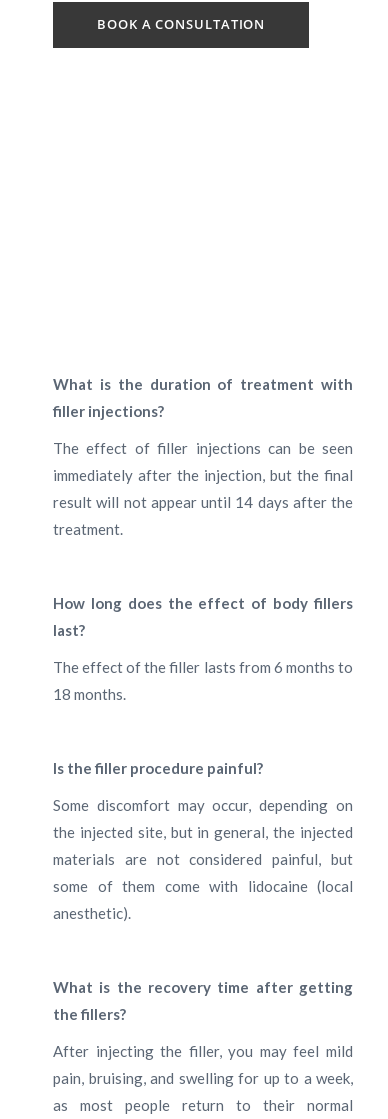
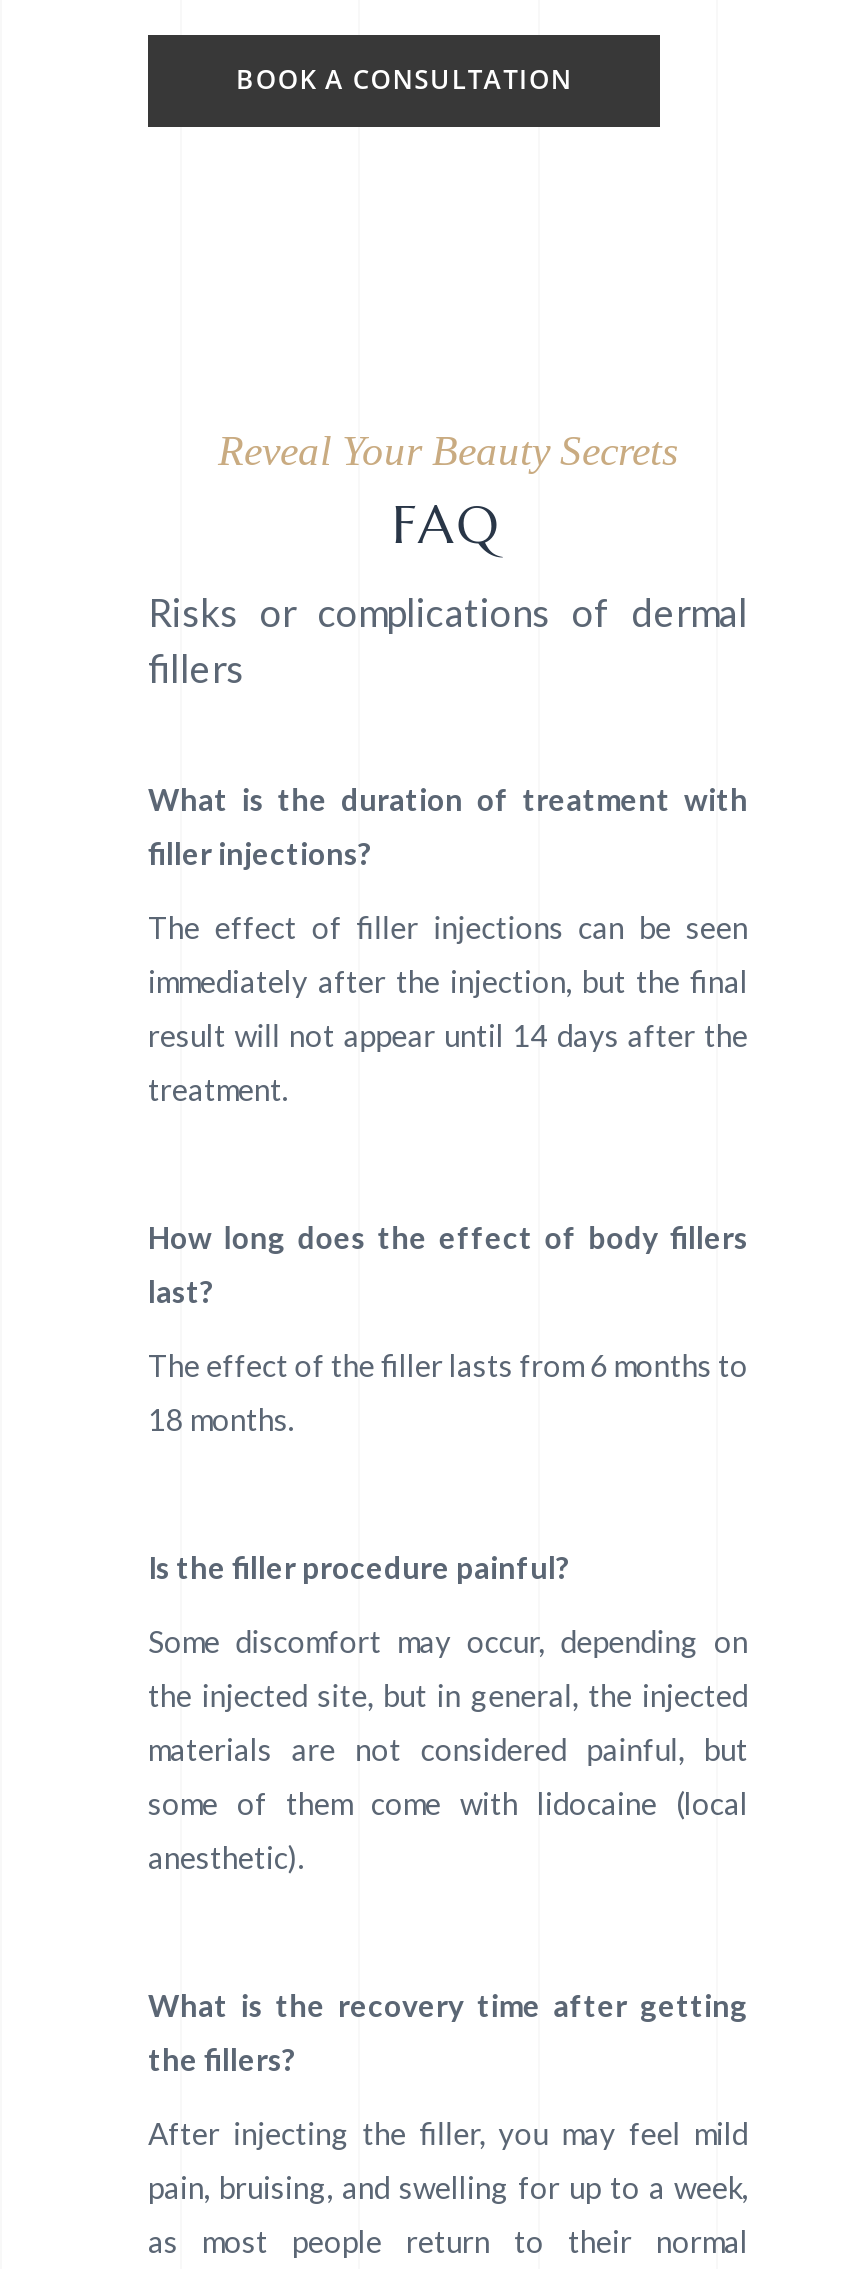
none -> [148,427,748,691] Reveal Your Beauty Secrets | FAQ | Risks or complications of dermal | fillers

